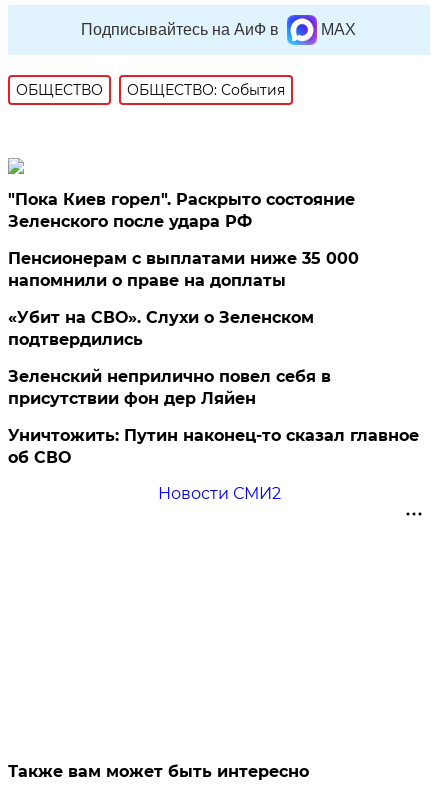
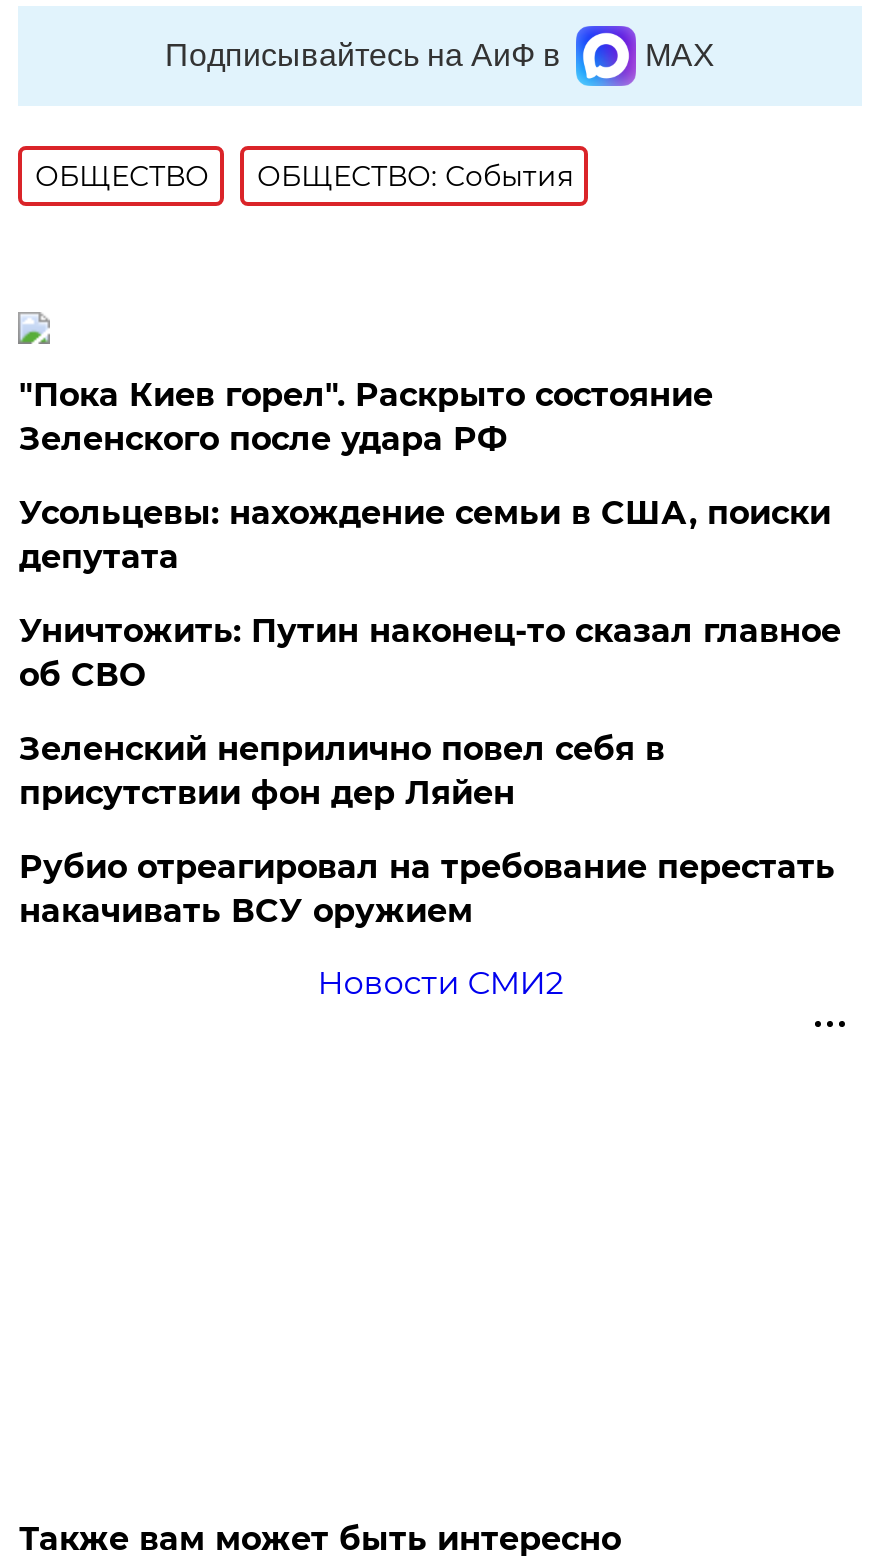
[8,249,359,290] Пенсионерам с выплатами ниже 35 000 | напомнили о праве на доплаты -> [19,494,831,576] Усольцевы: нахождение семьи в США, поиски | депутата
[8,308,314,349] «Убит на СВО». Слухи о Зеленском | подтвердились -> none
none -> [19,848,835,930] Рубио отреагировал на требование перестать | накачивать ВСУ оружием
moved [8,426,419,467] -> [19,612,841,694]: Уничтожить: Путин наконец-то сказал главное | об СВО

